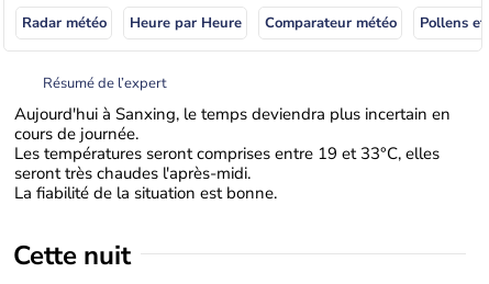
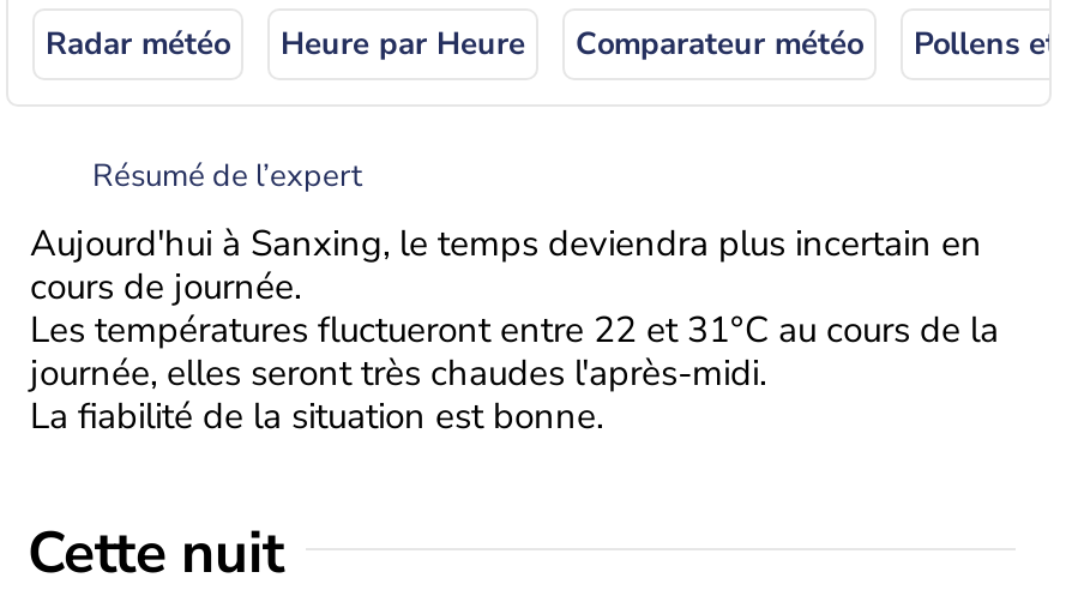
[14,142,440,184] Les températures seront comprises entre 19 et 33°C, elles | seront très chaudes l'après-midi. -> [30,305,999,396] Les températures fluctueront entre 22 et 31°C au cours de la | journée, elles seront très chaudes l'après-midi.

